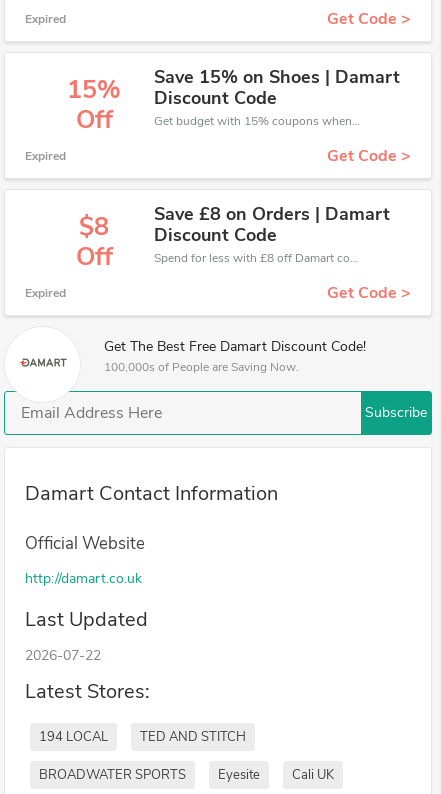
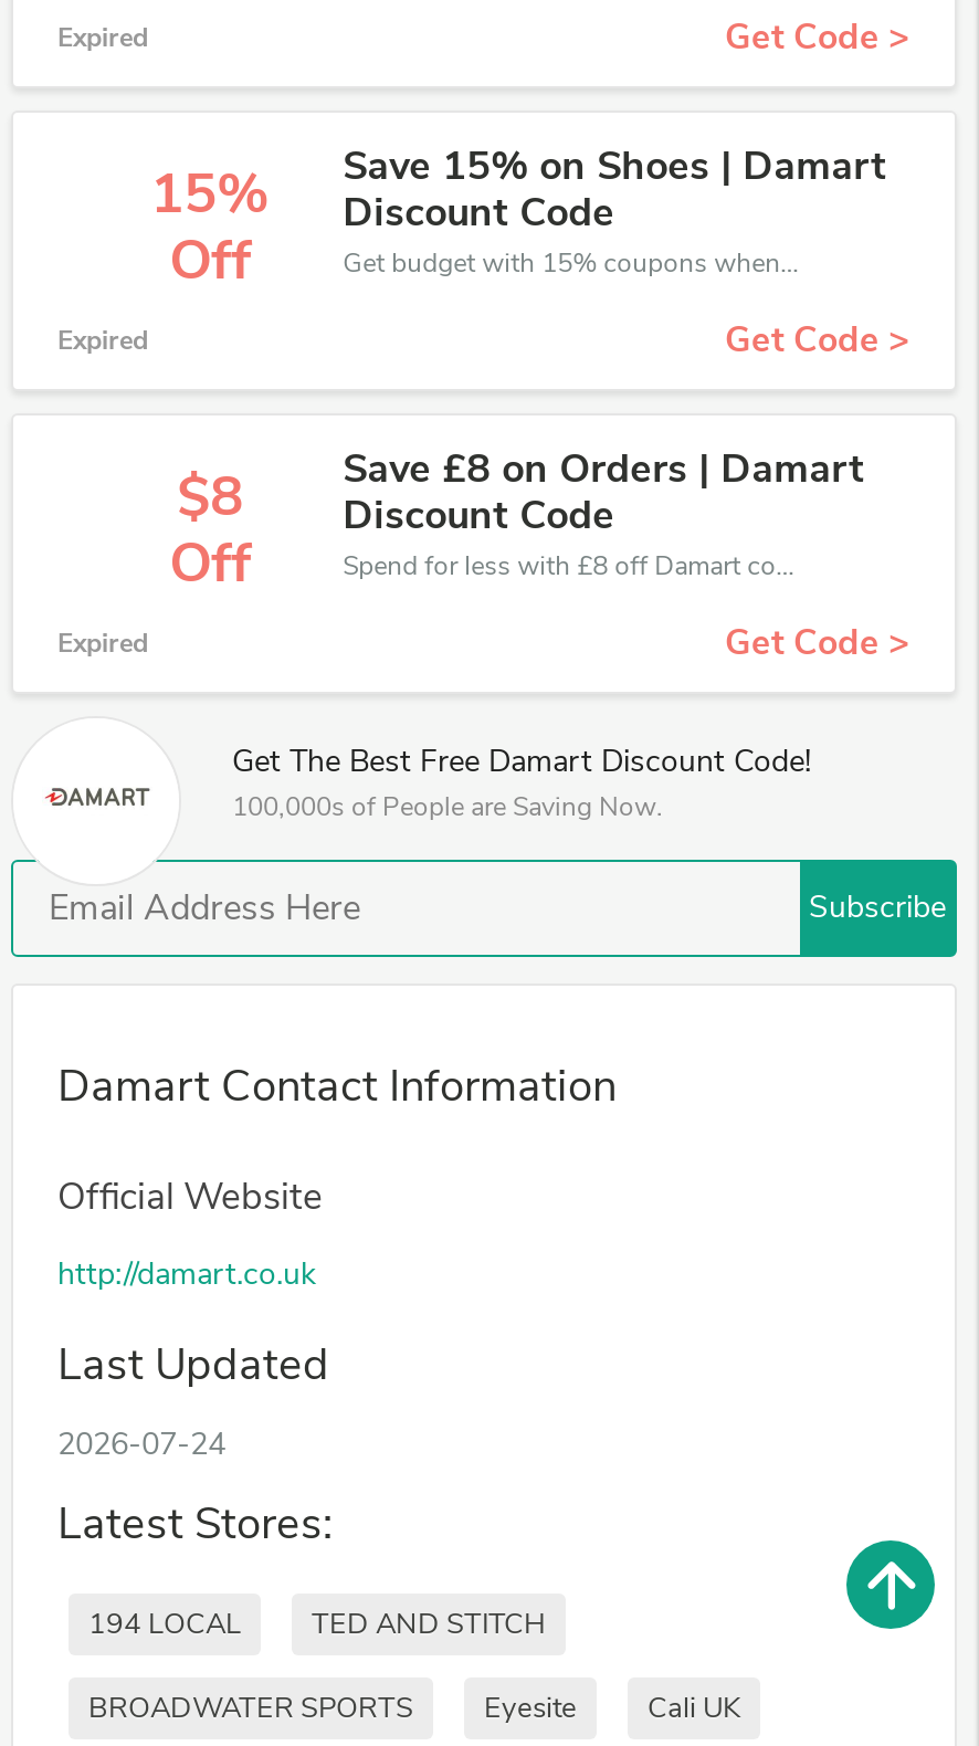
[25,645,101,664] 2026-07-22 -> [57,1422,225,1464] 2026-07-24
none -> [844,1538,937,1631] [image]

